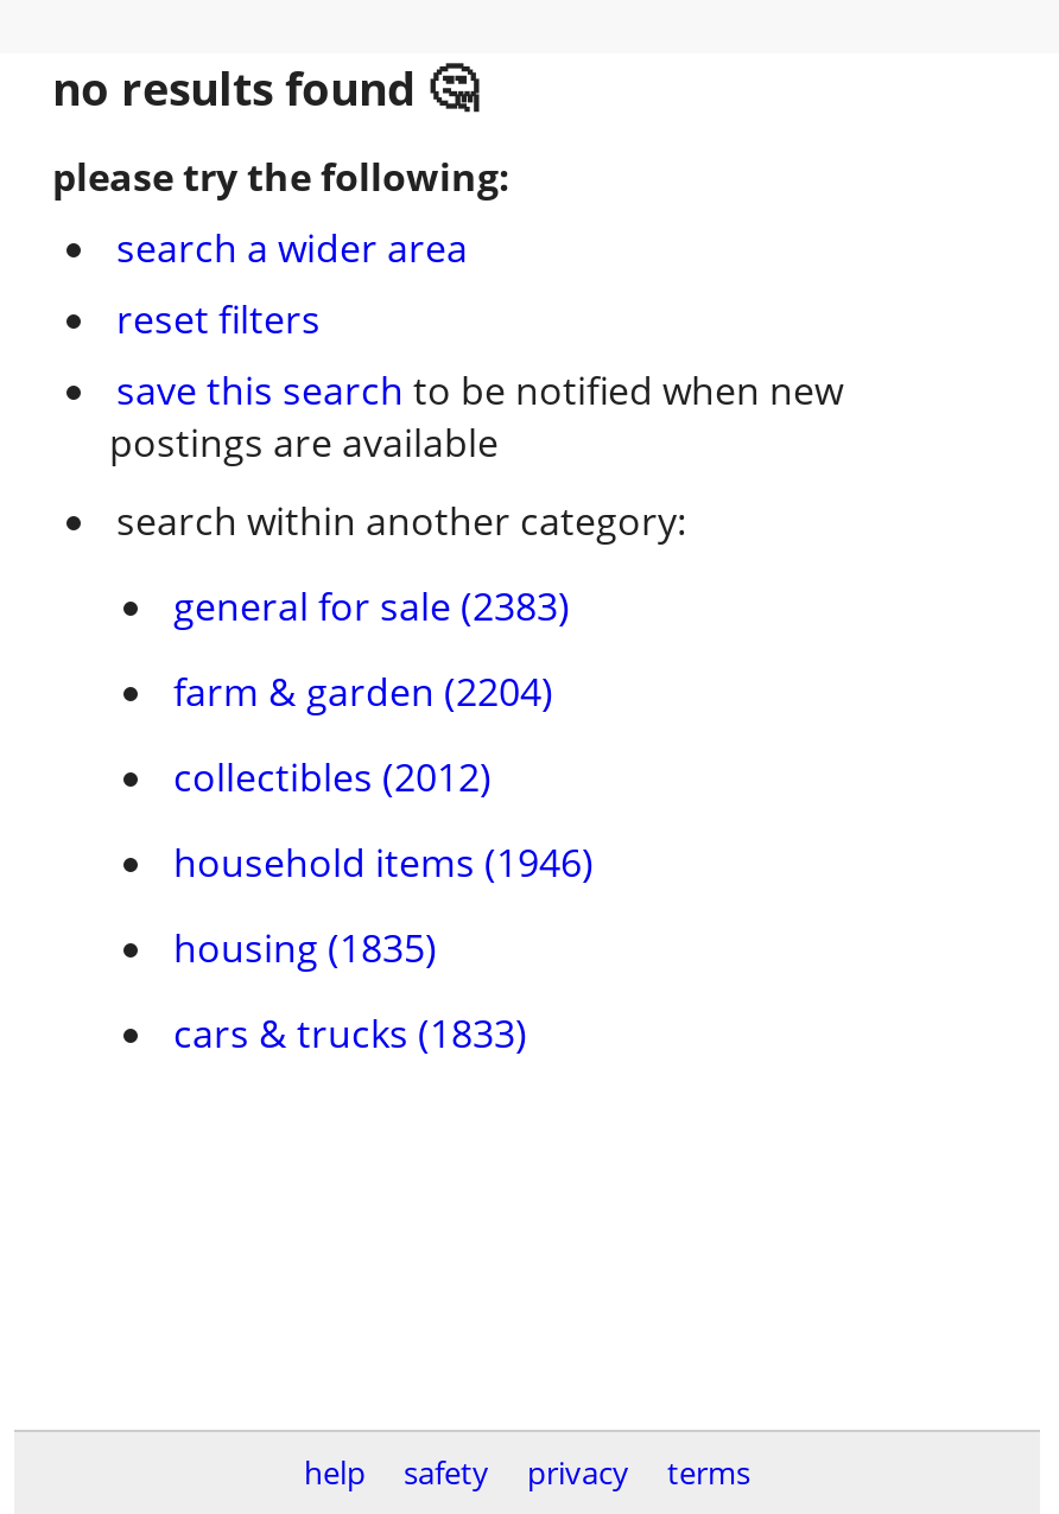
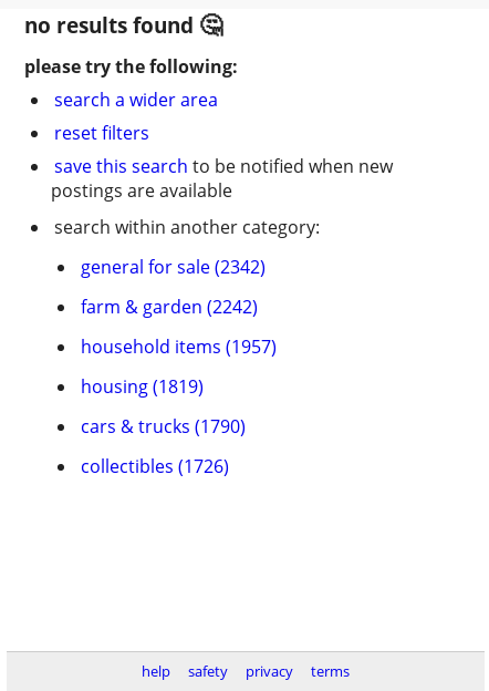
[173,580,570,632] general for sale (2383) -> [81,255,266,279] general for sale (2342)
[173,666,553,718] farm & garden (2204) -> [81,295,258,319] farm & garden (2242)
[173,751,492,803] collectibles (2012) -> [81,334,277,359] household items (1957)
[173,836,594,889] household items (1946) -> [81,374,204,399] housing (1819)
[173,922,437,974] housing (1835) -> [81,414,246,439] cars & trucks (1790)
[173,1007,527,1060] cars & trucks (1833) -> [81,454,229,478] collectibles (1726)

